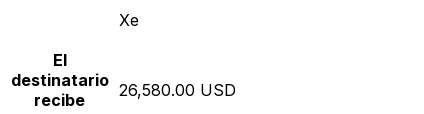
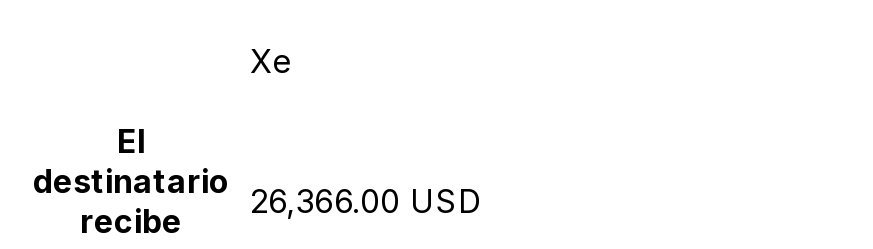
[10,70,236,110] destinatario recibe 26,580.00 USD -> [33,160,482,240] destinatario recibe 26,366.00 USD

